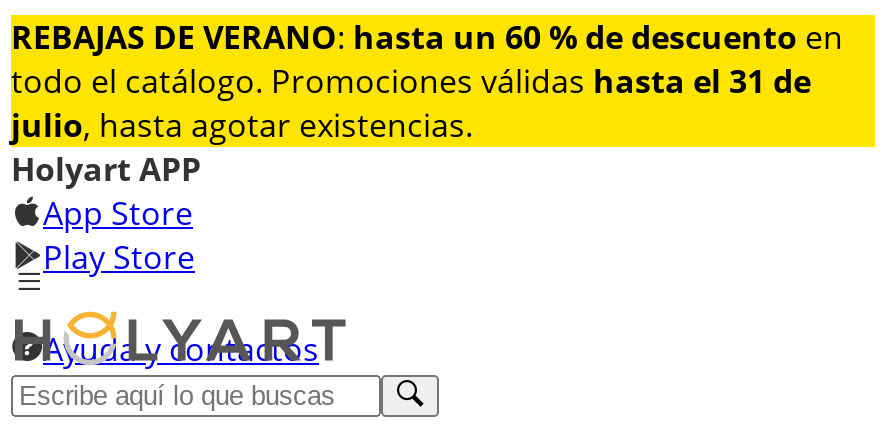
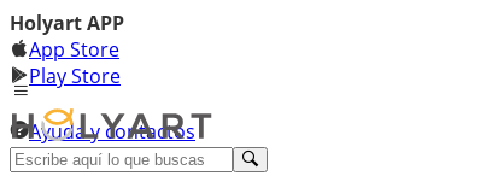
[11,13,877,149] [image] | REBAJAS DE VERANO: hasta un 60 % de descuento en | todo el catálogo. Promociones válidas hasta el 31 de | julio, hasta agotar existencias. -> none

